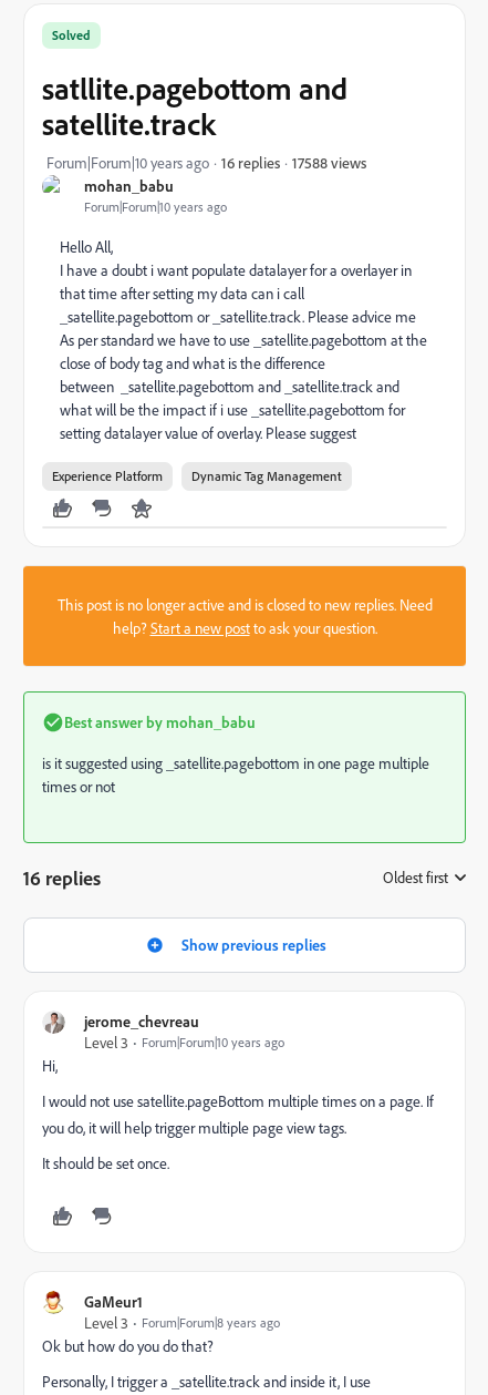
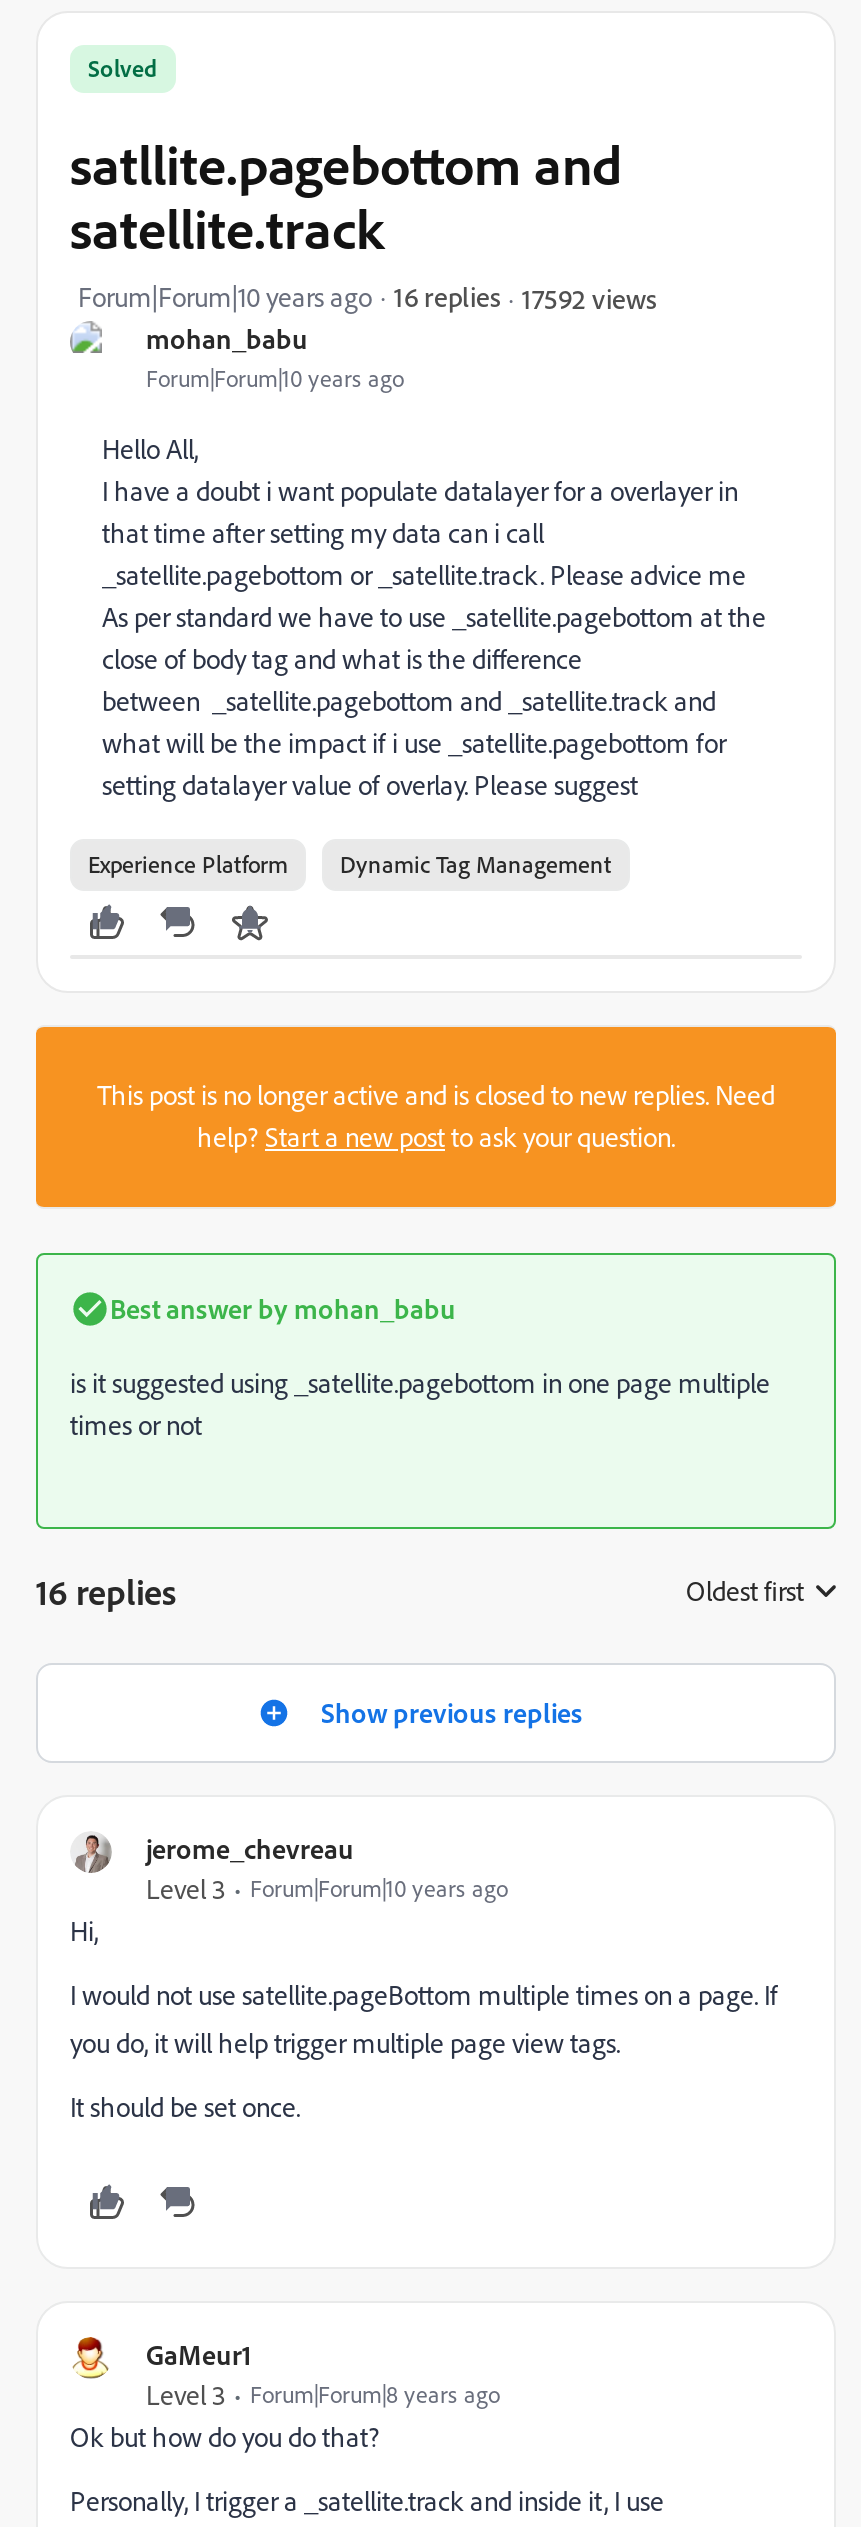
[292,152,366,171] 17588 views -> [522,280,656,314] 17592 views

